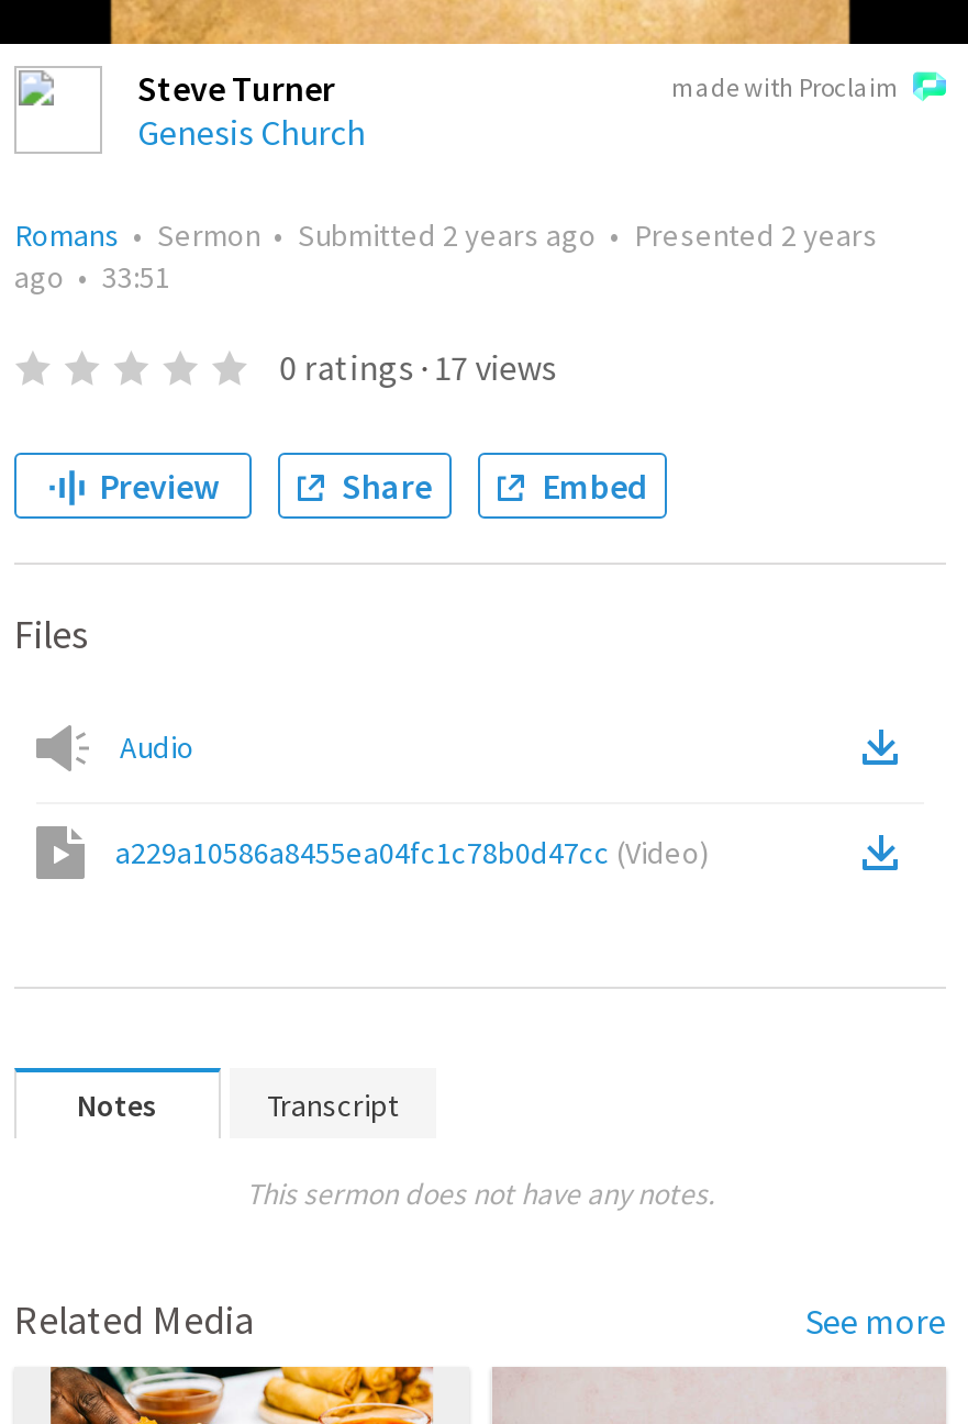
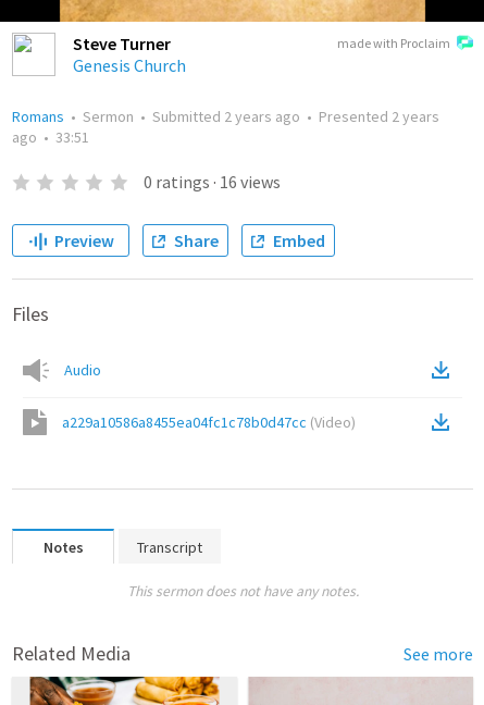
[280,345,556,389] 0 ratings · 17 views -> [143,171,280,193] 0 ratings · 16 views

